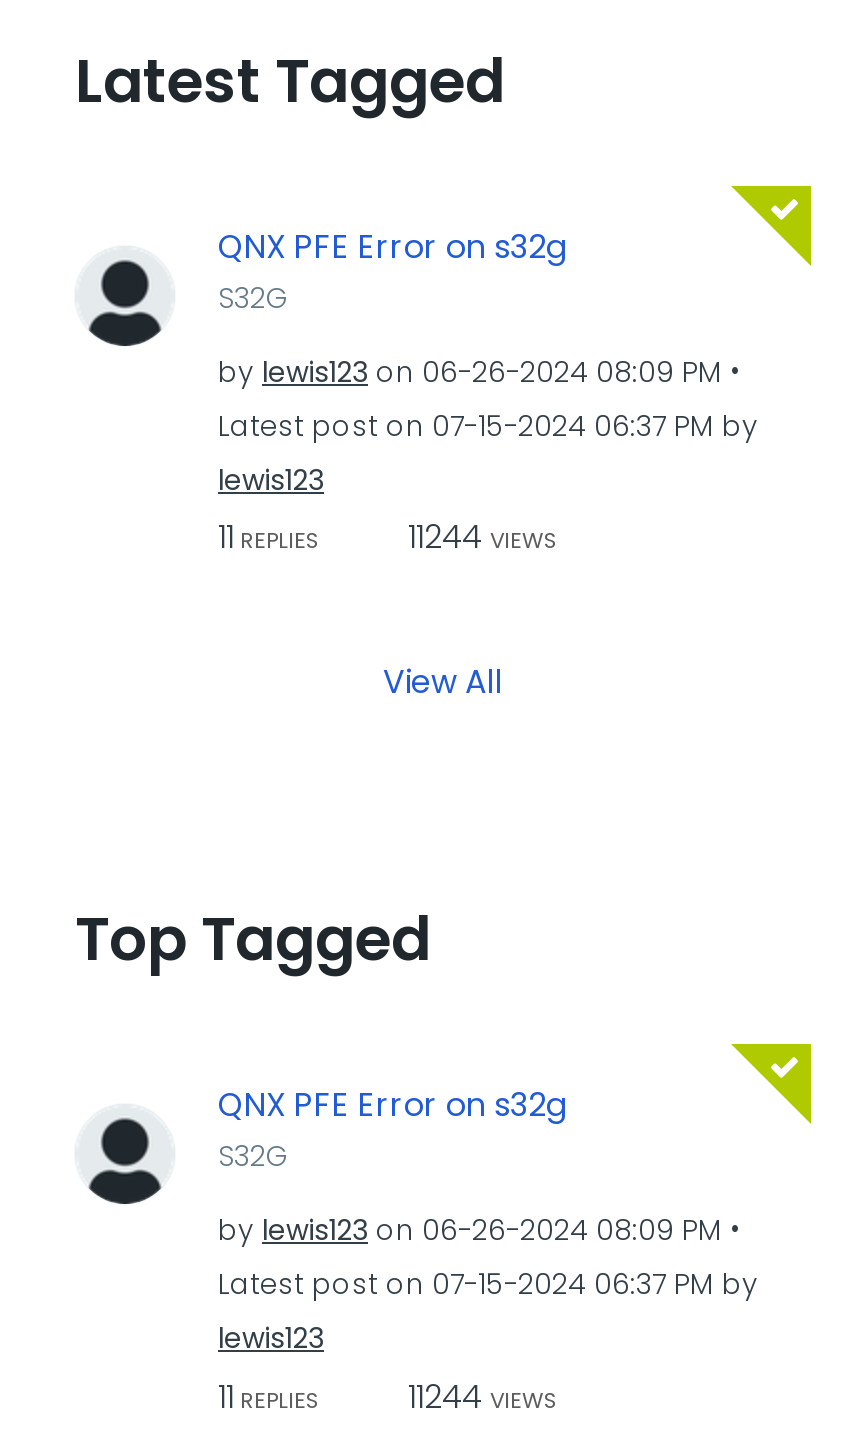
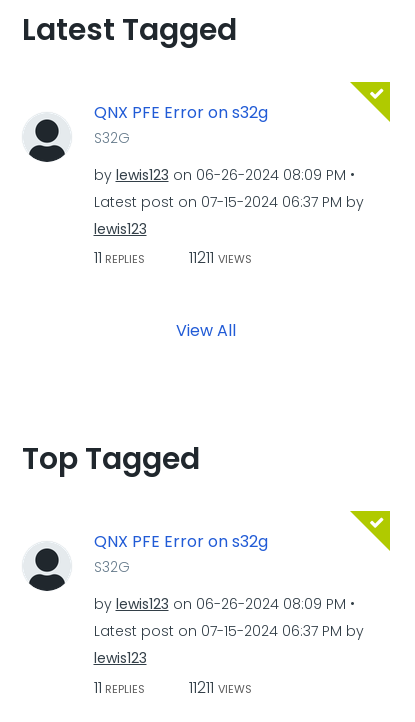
[408,514,558,560] 11244 VIEWS -> [188,246,251,269] 11211 VIEWS
[408,1373,558,1419] 11244 VIEWS -> [188,675,251,698] 11211 VIEWS

